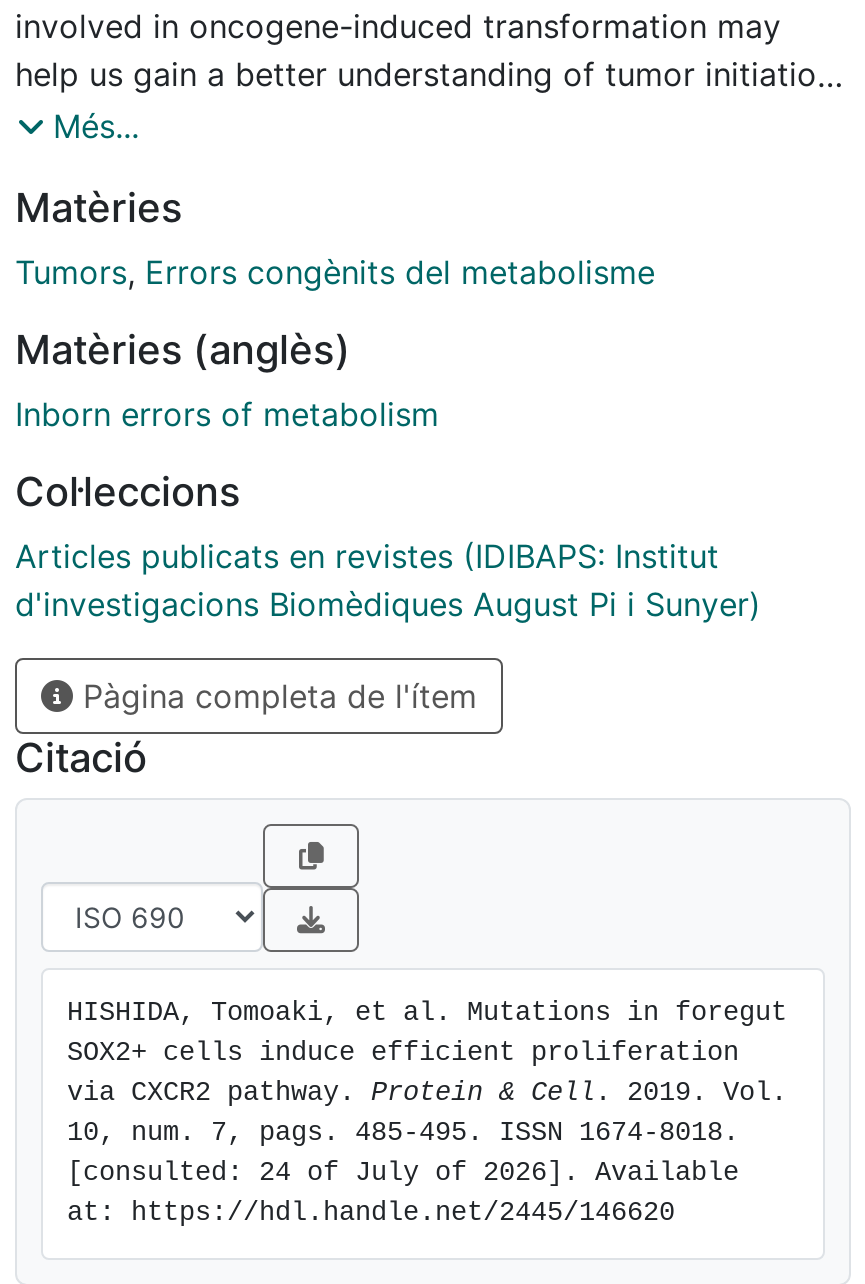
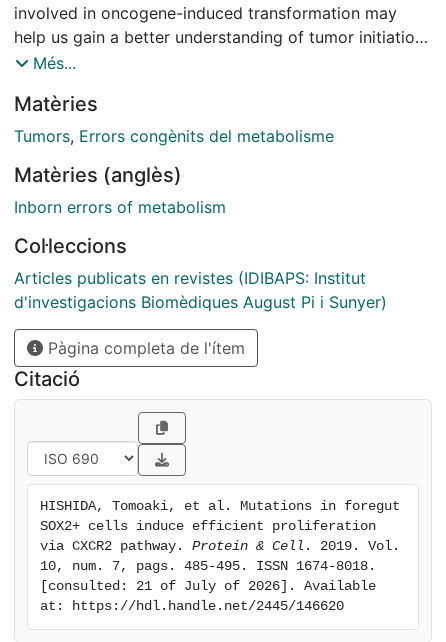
[67,1158,739,1188] [consulted: 24 of July of 2026]. Available -> [40,579,376,594] [consulted: 21 of July of 2026]. Available

